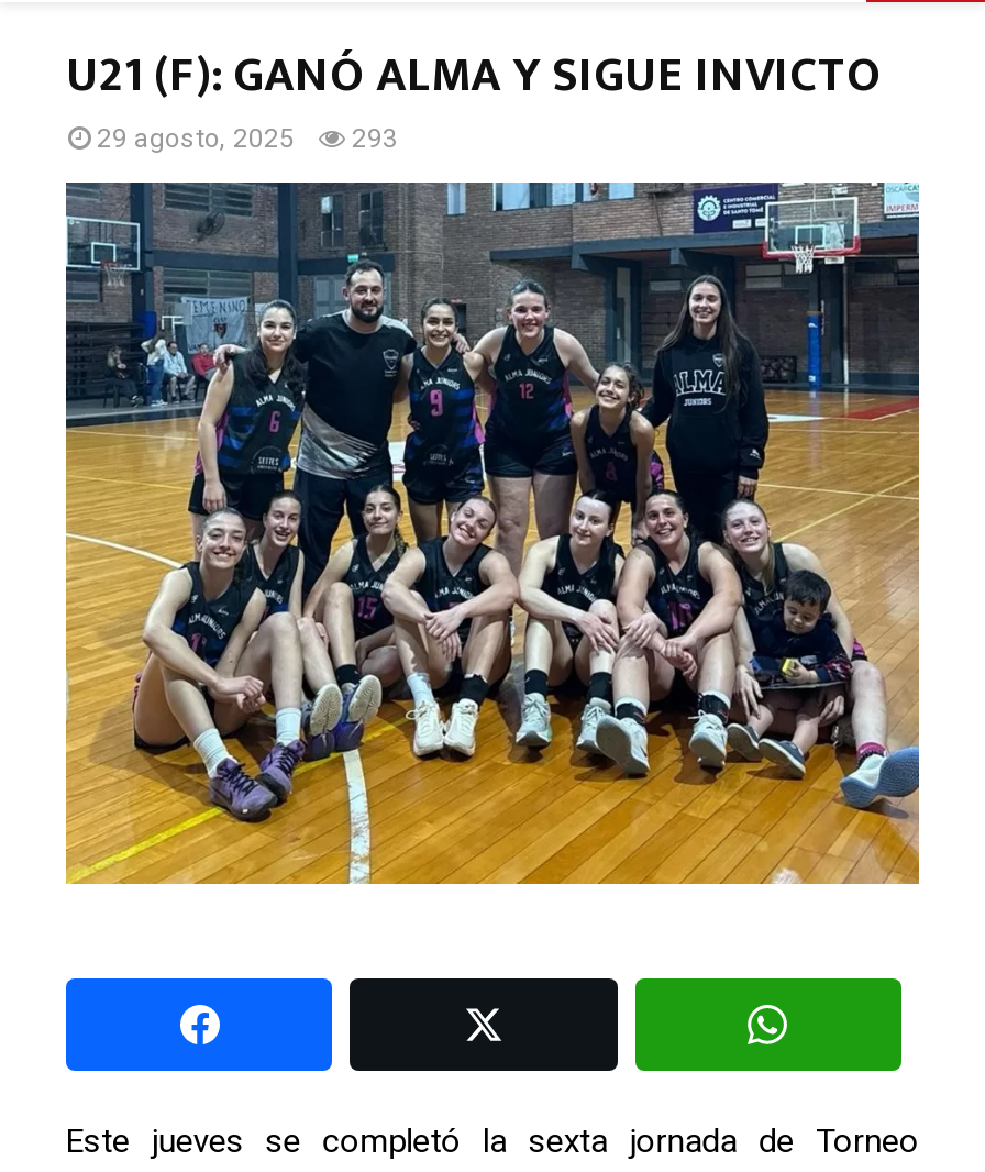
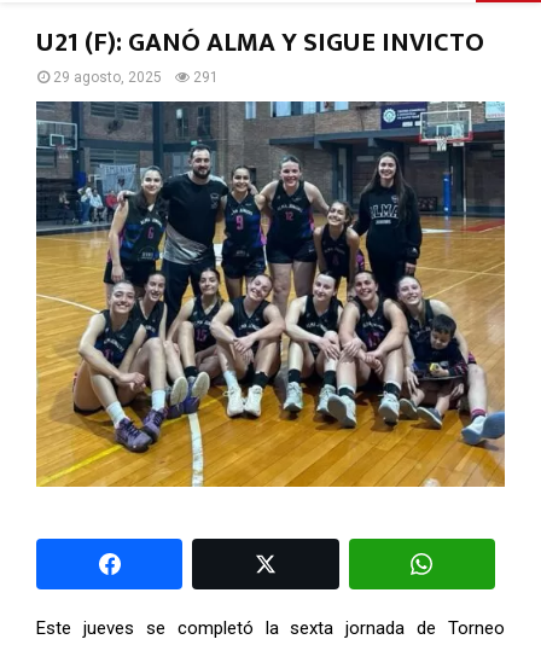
[97,123,398,154] 29 agosto, 2025 293 -> [53,69,219,86] 29 agosto, 2025 291

